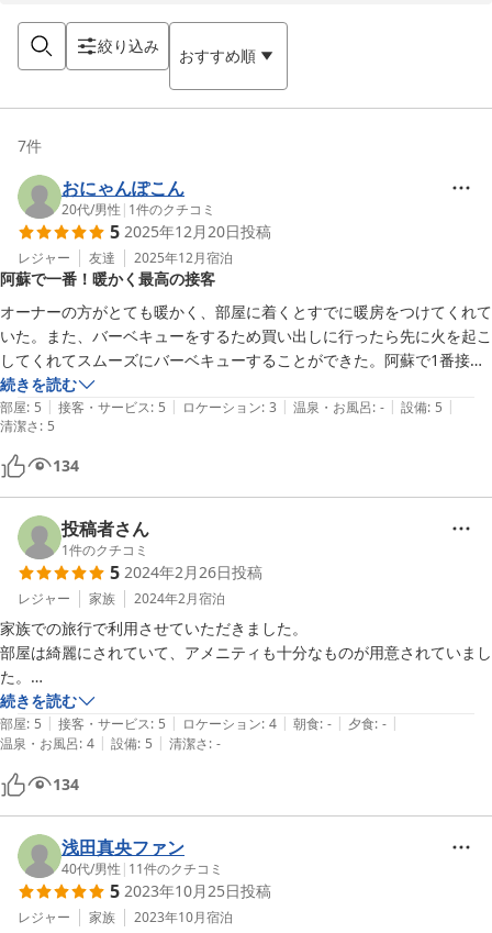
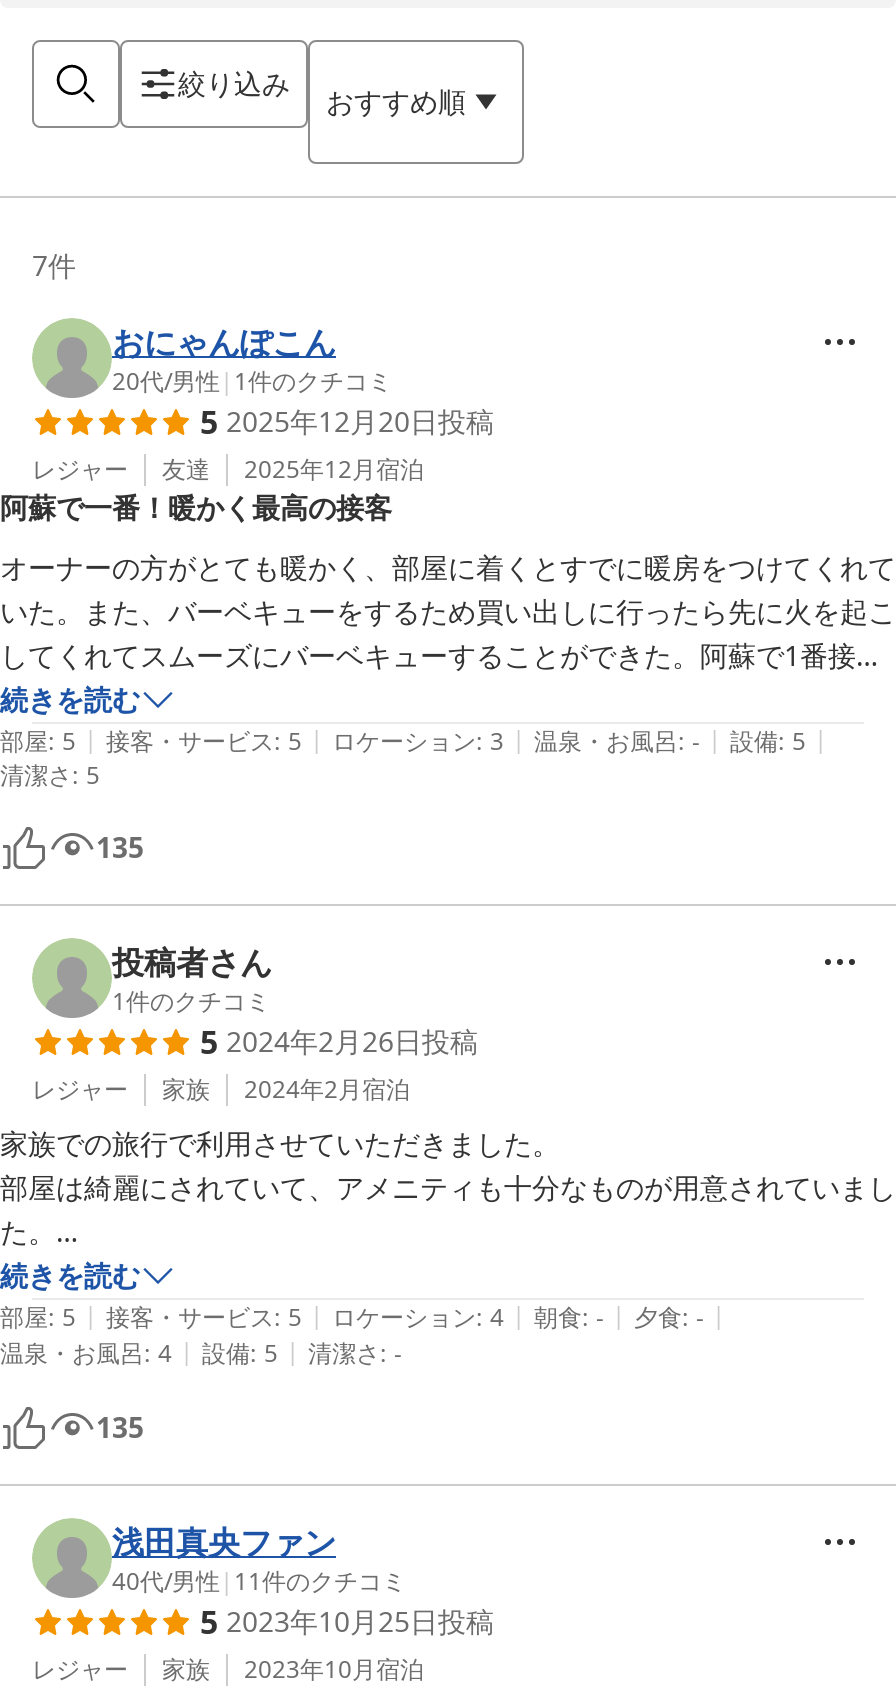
[53,455,79,476] 134 -> [96,828,144,866] 135
[53,774,79,795] 134 -> [96,1408,144,1446] 135

